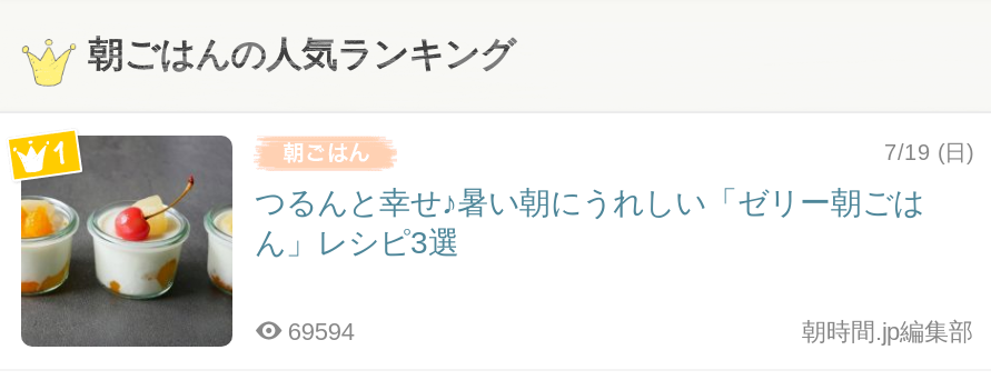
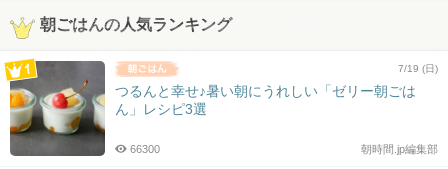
[288,319,355,345] 69594 -> [130,143,160,155] 66300

